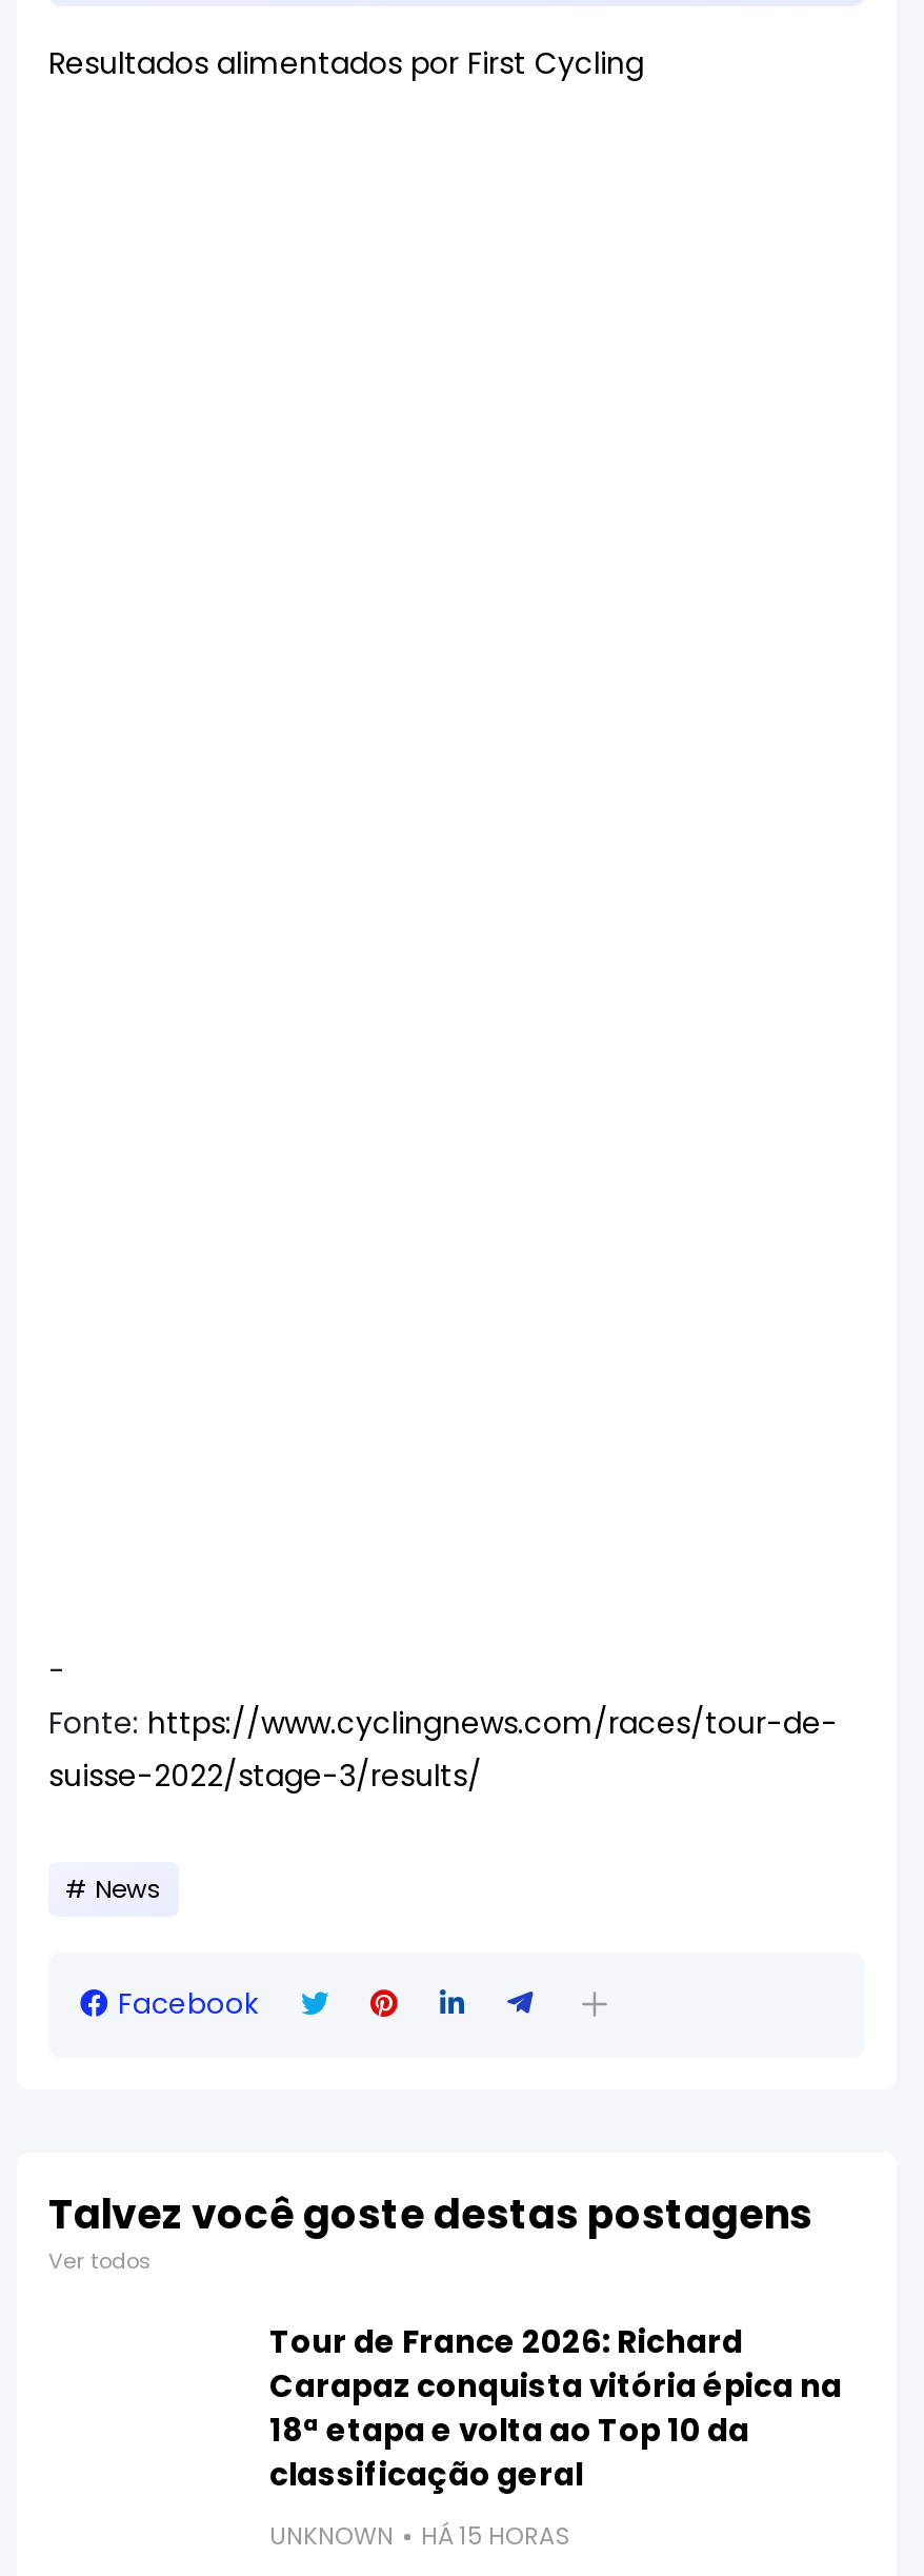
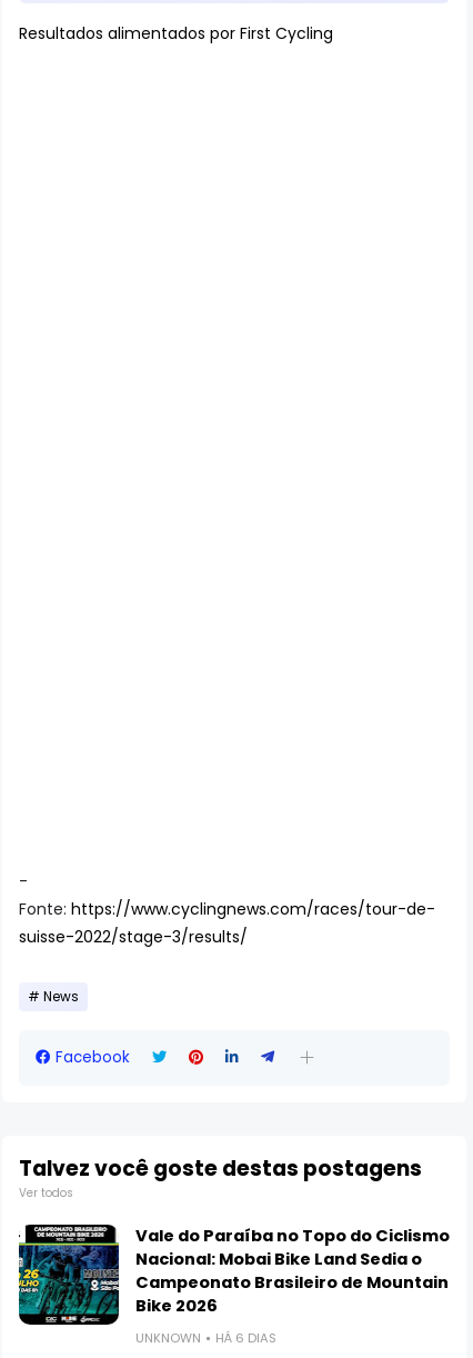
none -> [18,1224,120,1326] [image]
[269,2320,842,2495] Tour de France 2026: Richard | Carapaz conquista vitória épica na | 18ª etapa e volta ao Top 10 da | classificação geral -> [135,1224,450,1316] Vale do Paraíba no Topo do Ciclismo | Nacional: Mobai Bike Land Sedia o | Campeonato Brasileiro de Mountain | Bike 2026
[269,2518,570,2552] UNKNOWN HÁ 15 HORAS -> [135,1329,276,1346] UNKNOWN HÁ 6 DIAS

